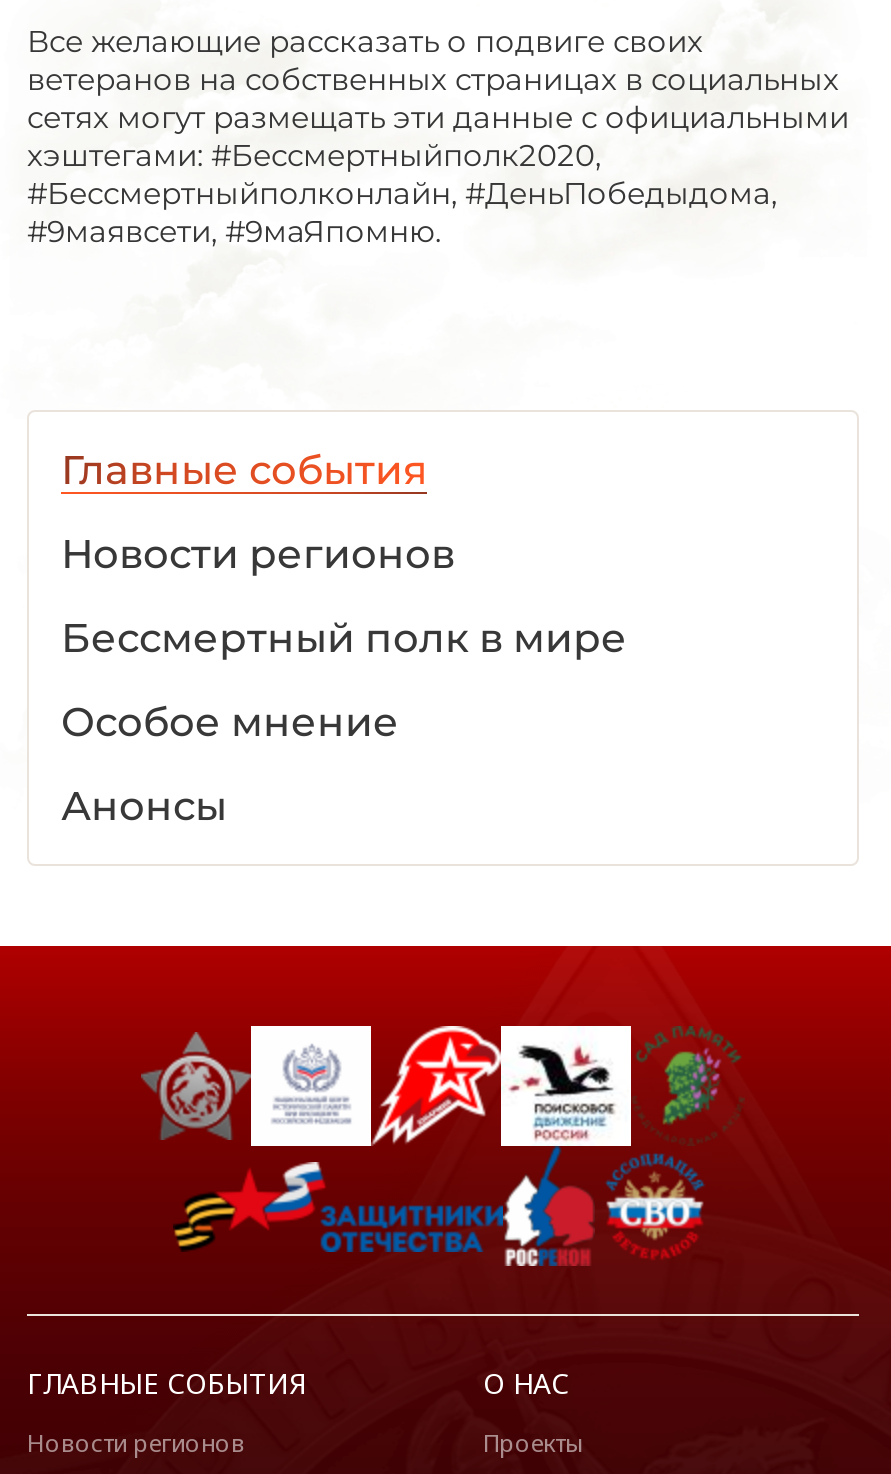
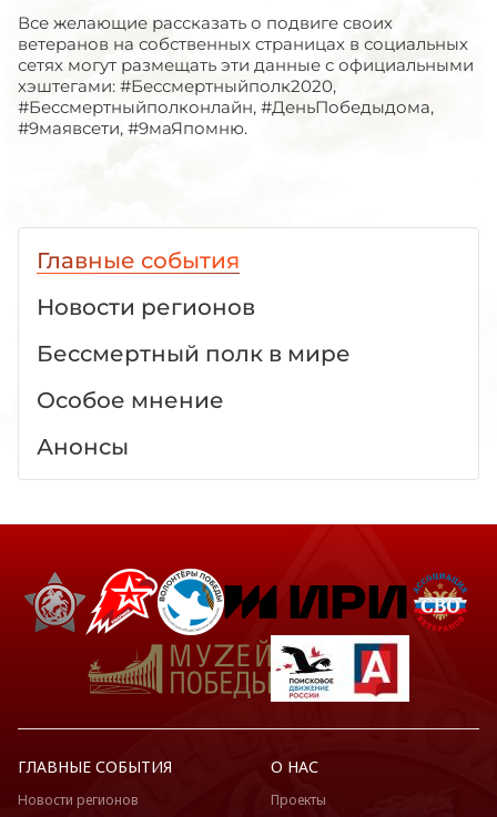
[41,1024,835,1266] [image] -> [24,568,468,703] [image]

